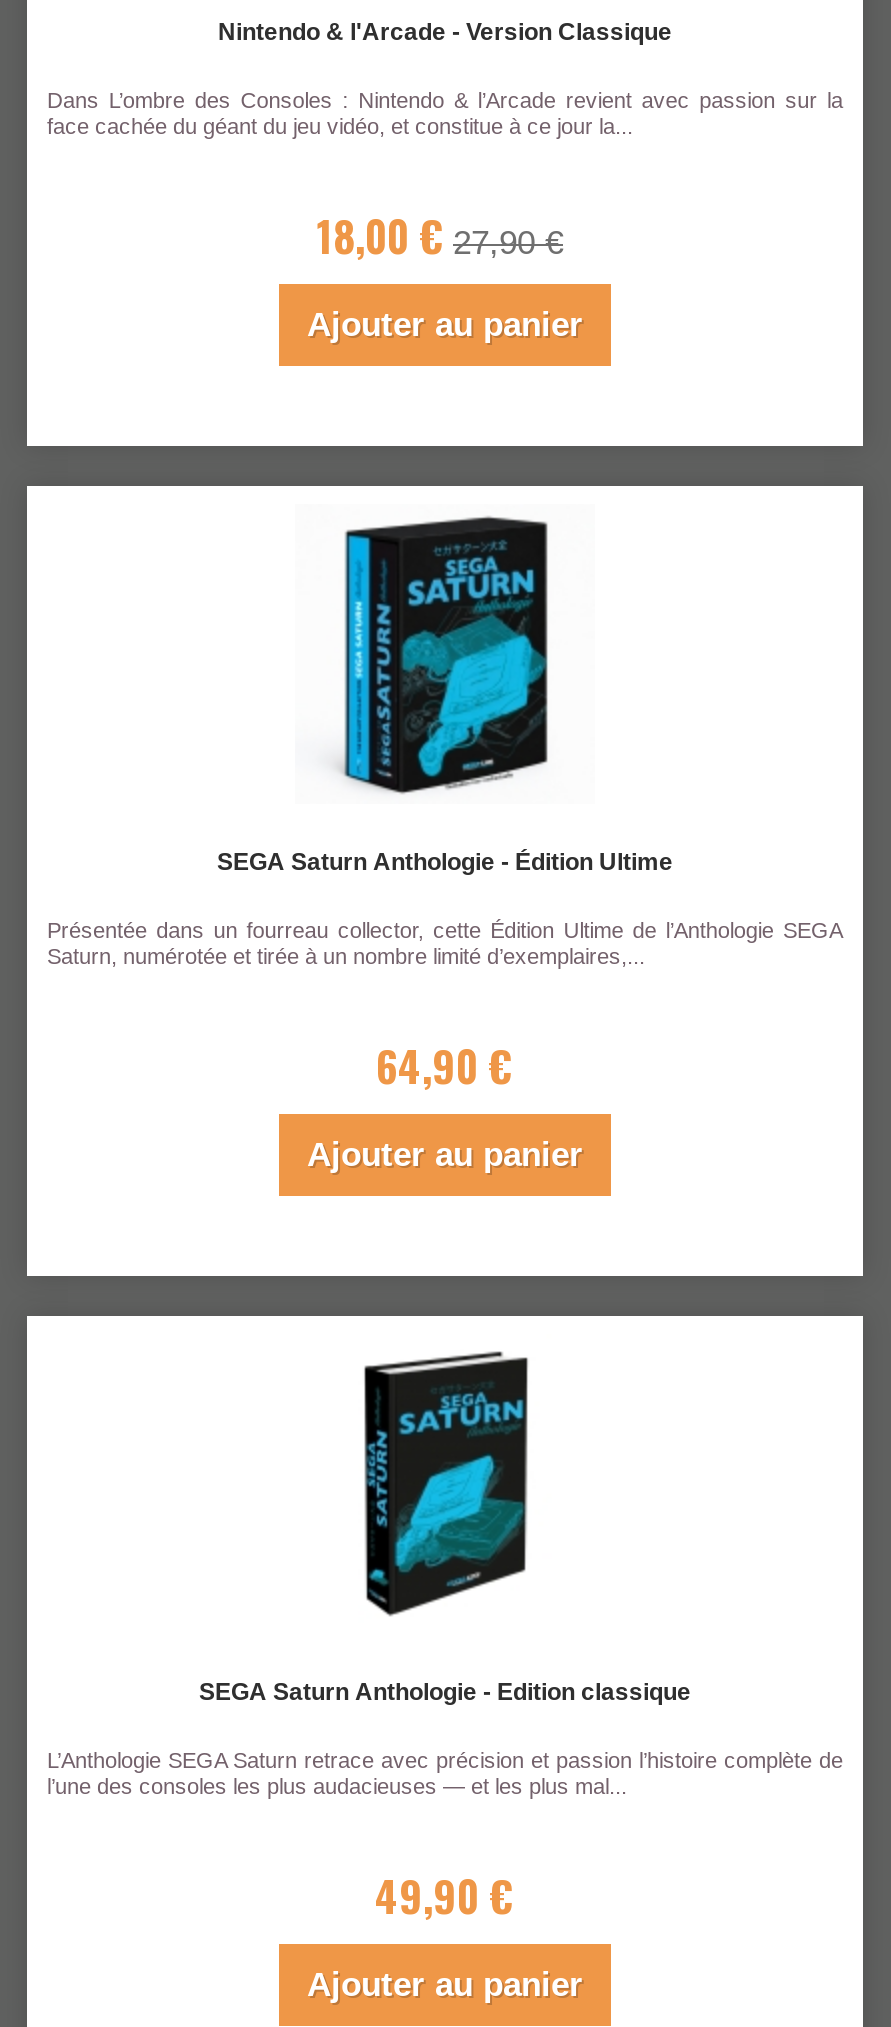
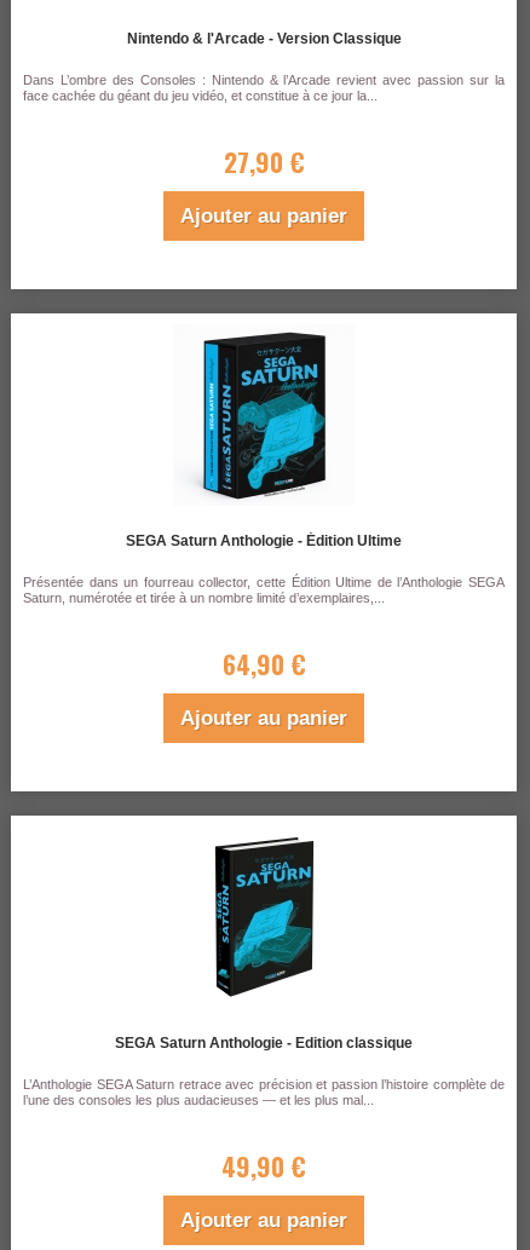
[317,204,563,266] 18,00 € 27,90 € -> [223,143,304,180] 27,90 €

